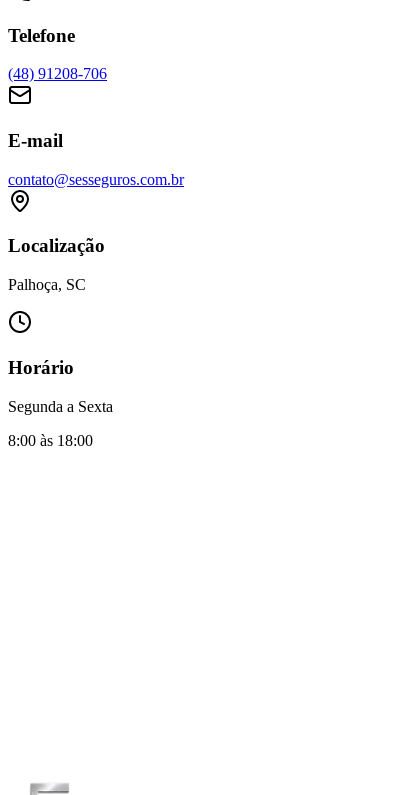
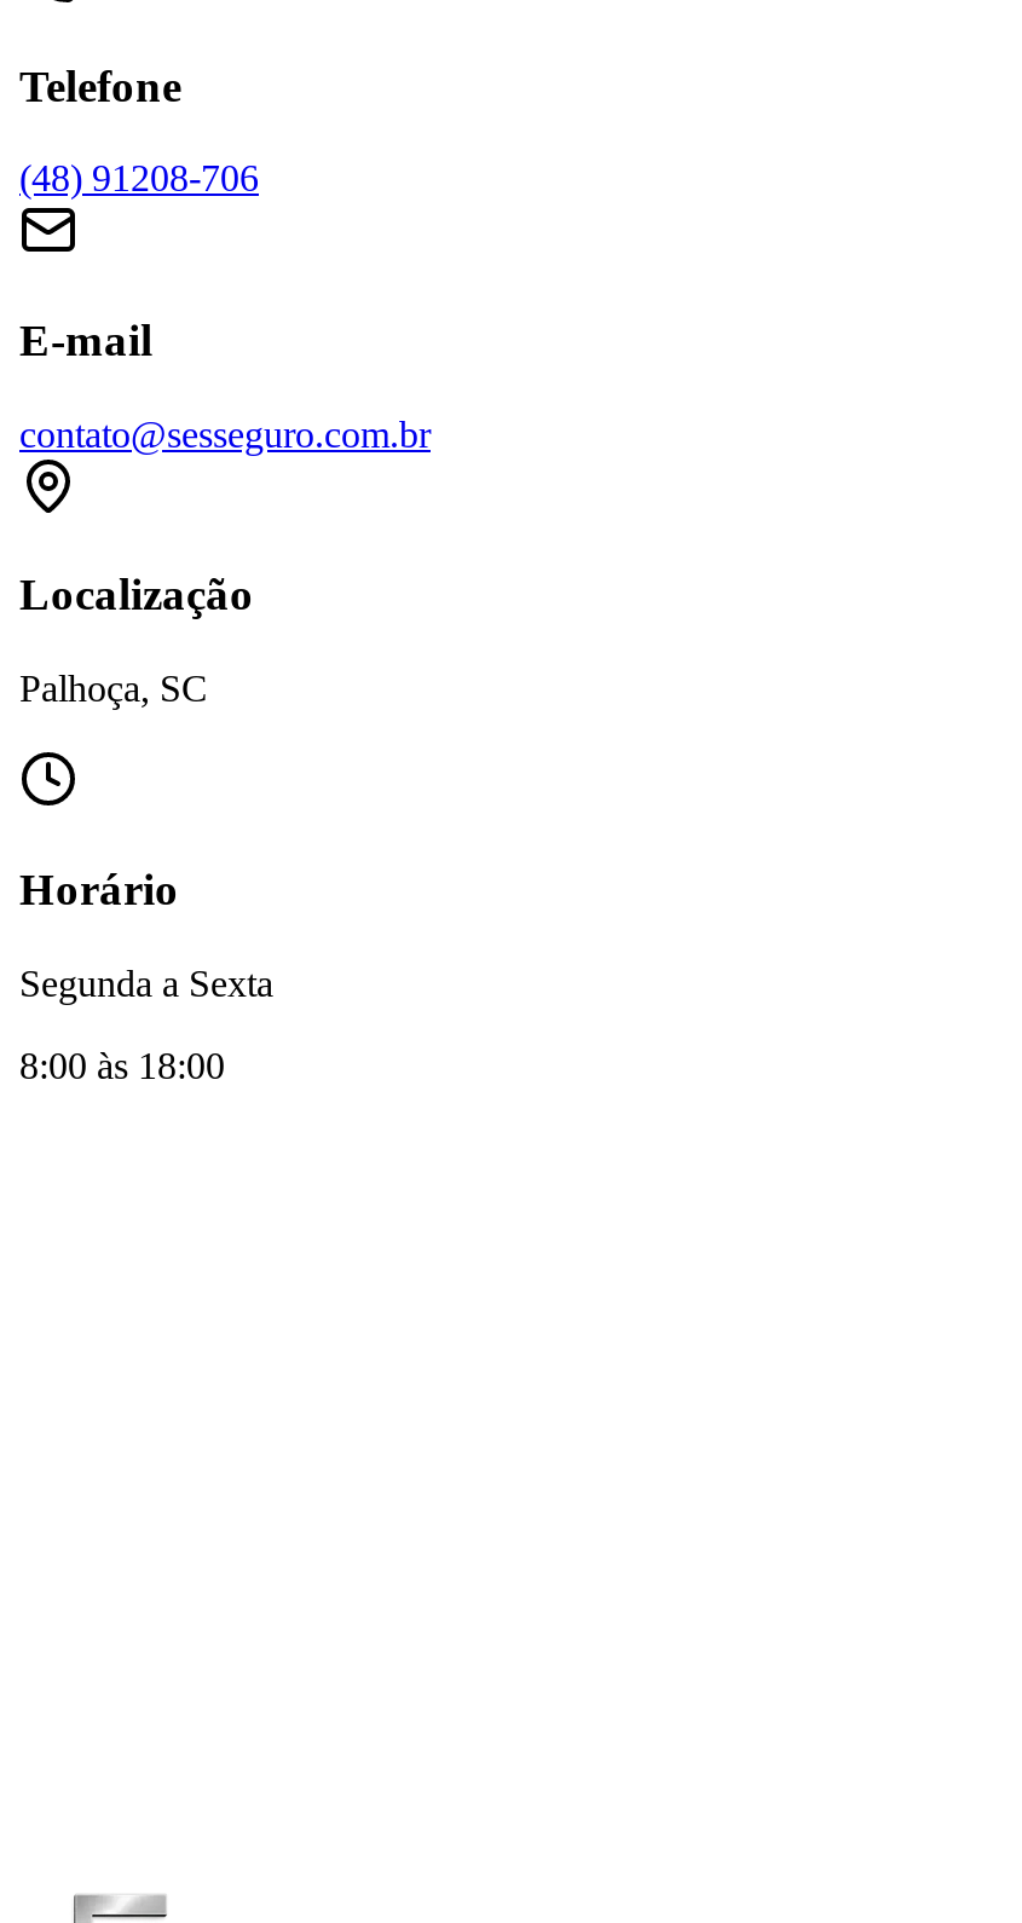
[8,171,184,188] contato@sesseguros.com.br -> [19,413,431,454] contato@sesseguro.com.br

